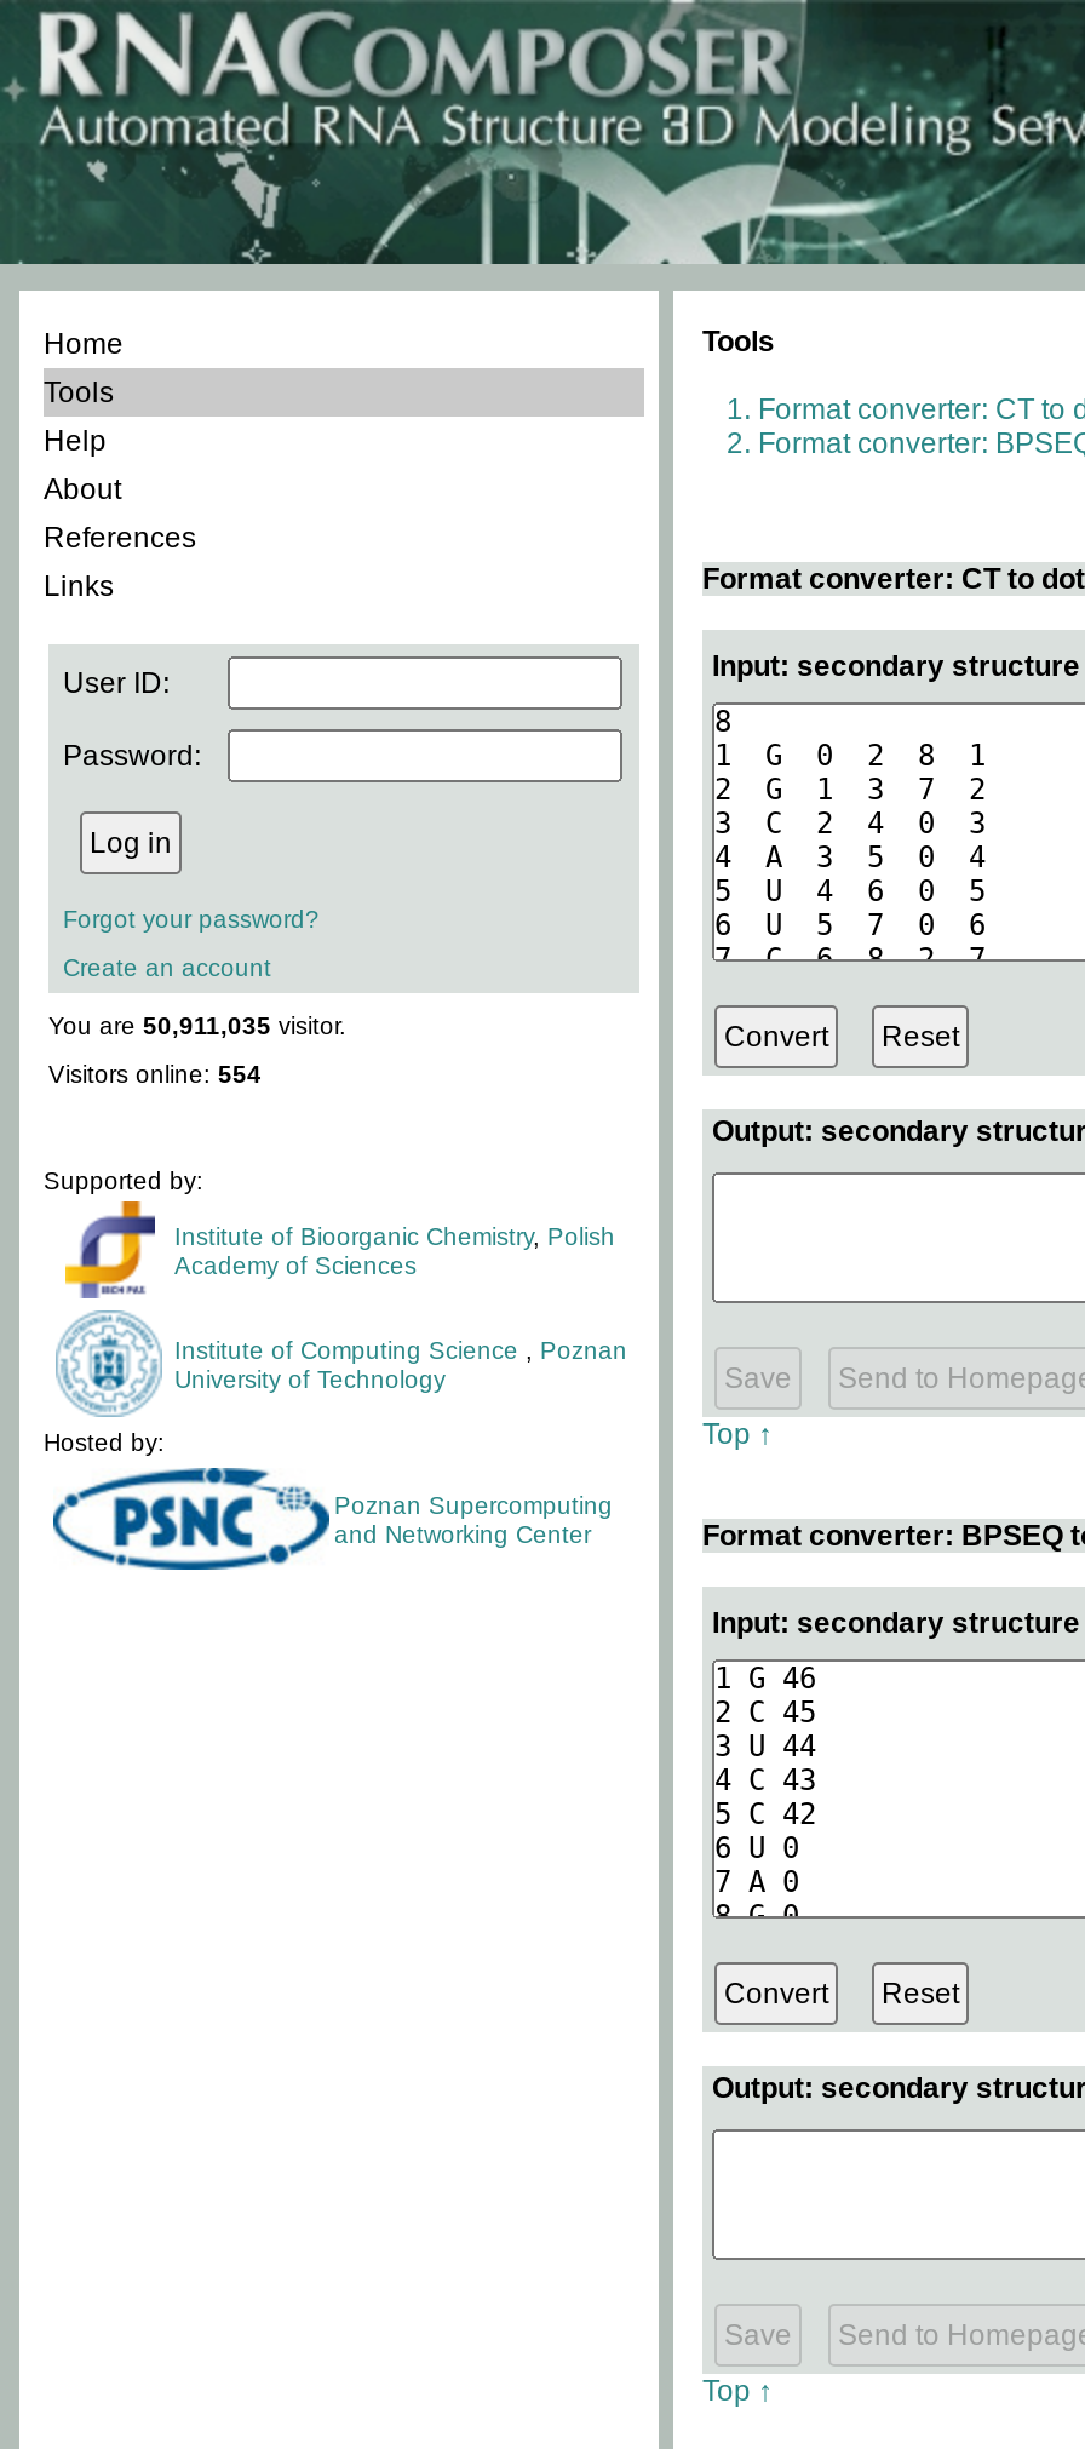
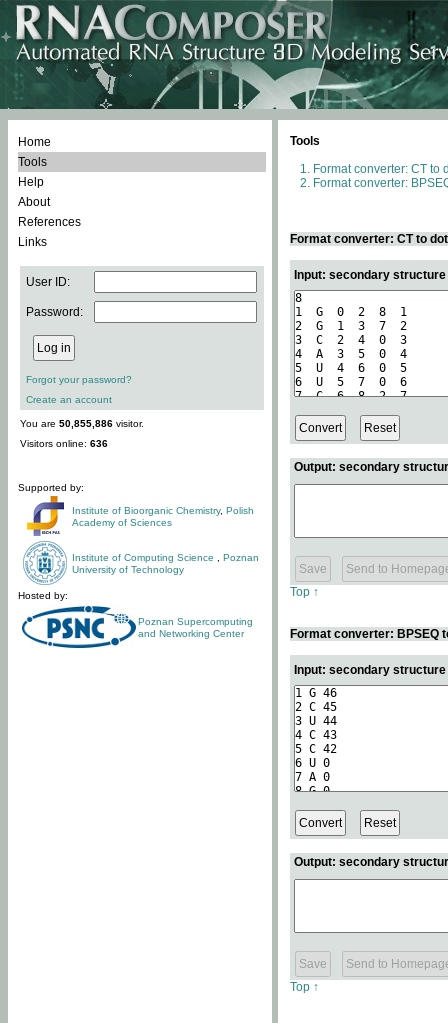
[48,1013,346,1039] You are 50,911,035 visitor. -> [20,418,144,429] You are 50,855,886 visitor.
[48,1061,262,1088] Visitors online: 554 -> [20,438,108,449] Visitors online: 636

